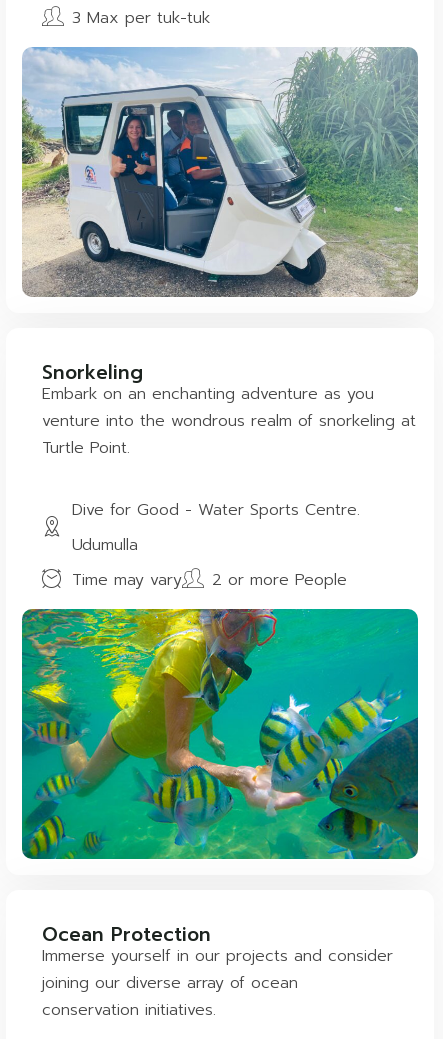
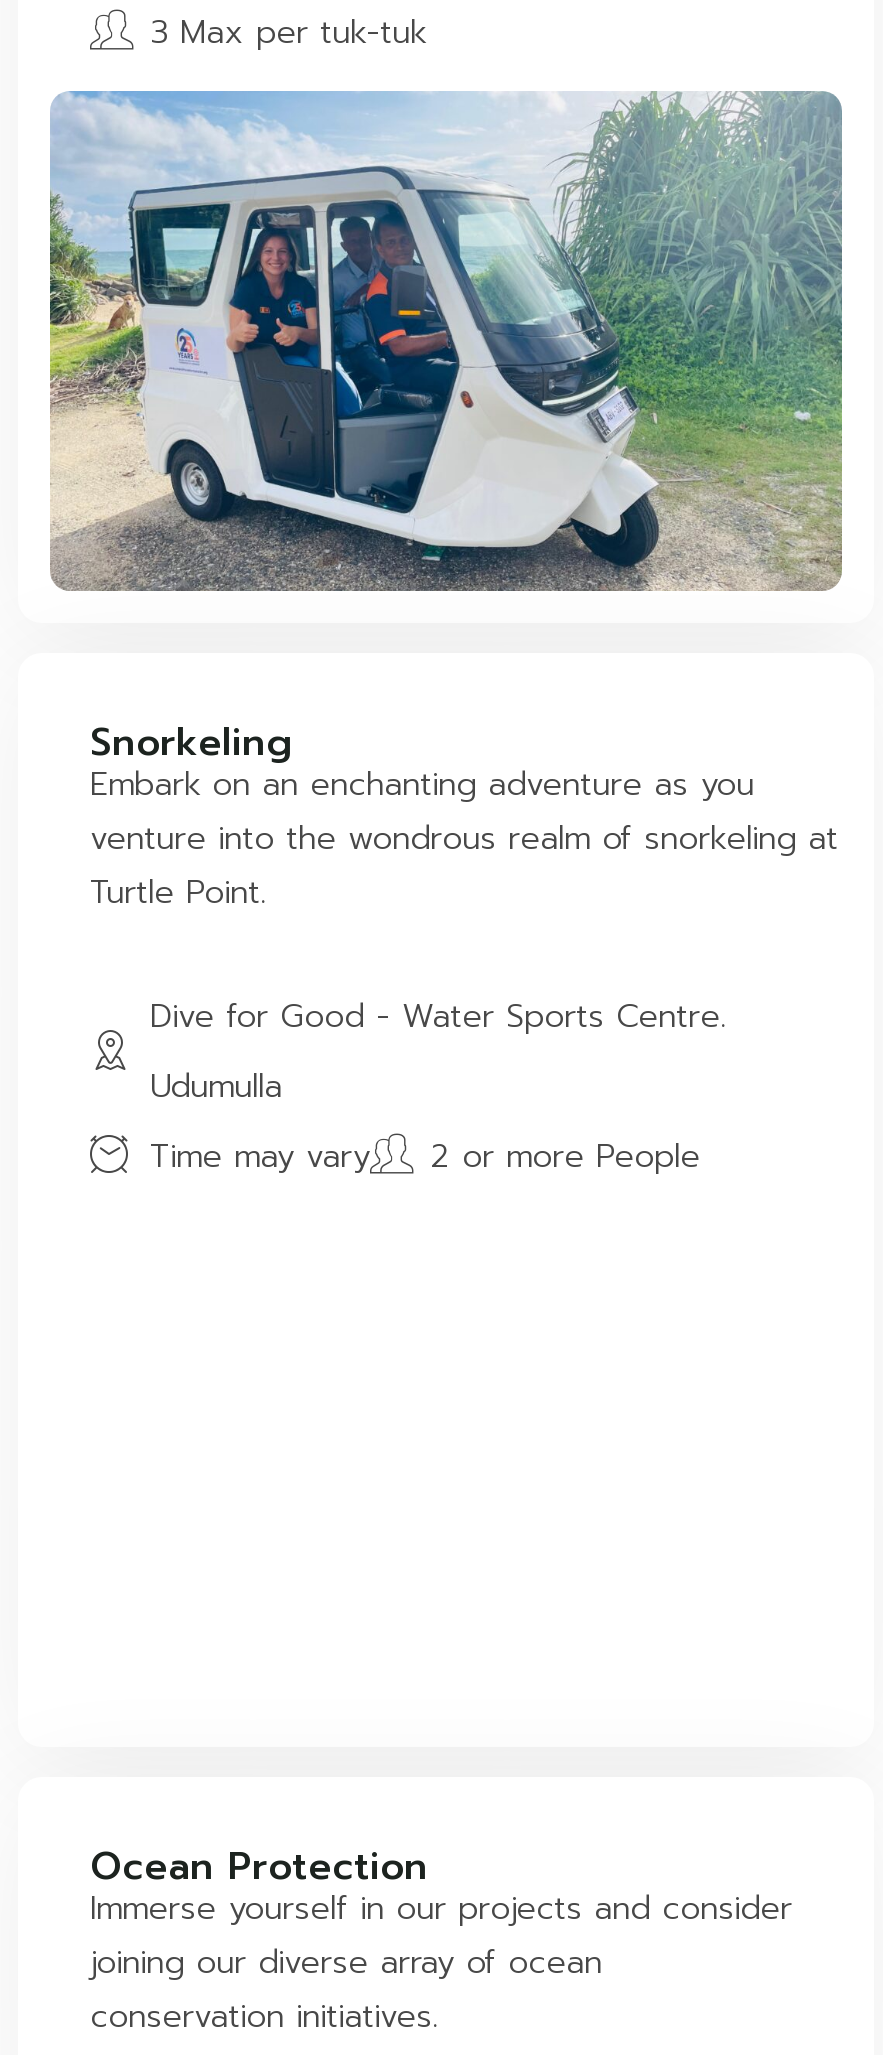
[21,608,419,860] [image] -> none

